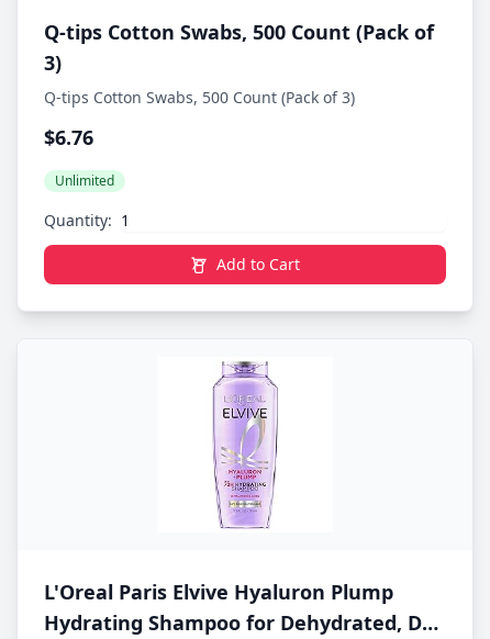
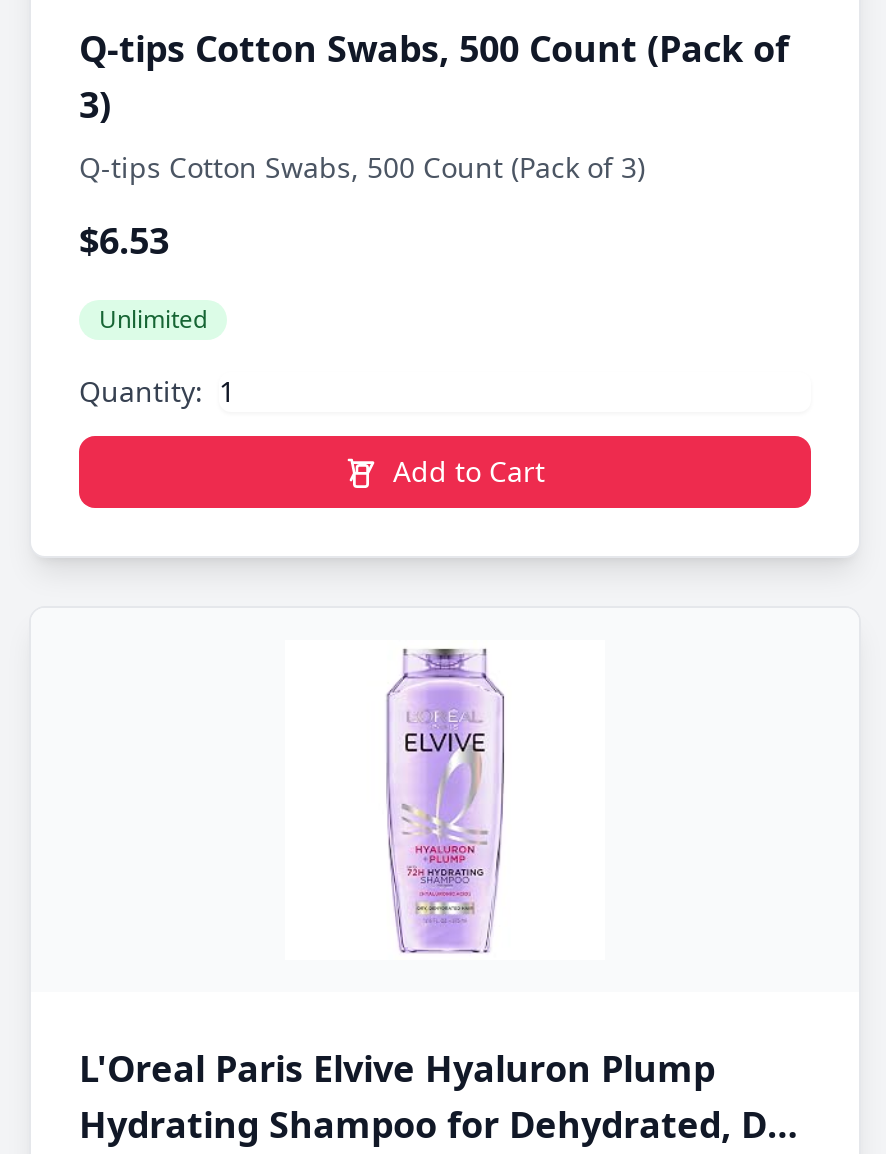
[44,124,93,150] $6.76 -> [79,216,169,264] $6.53

